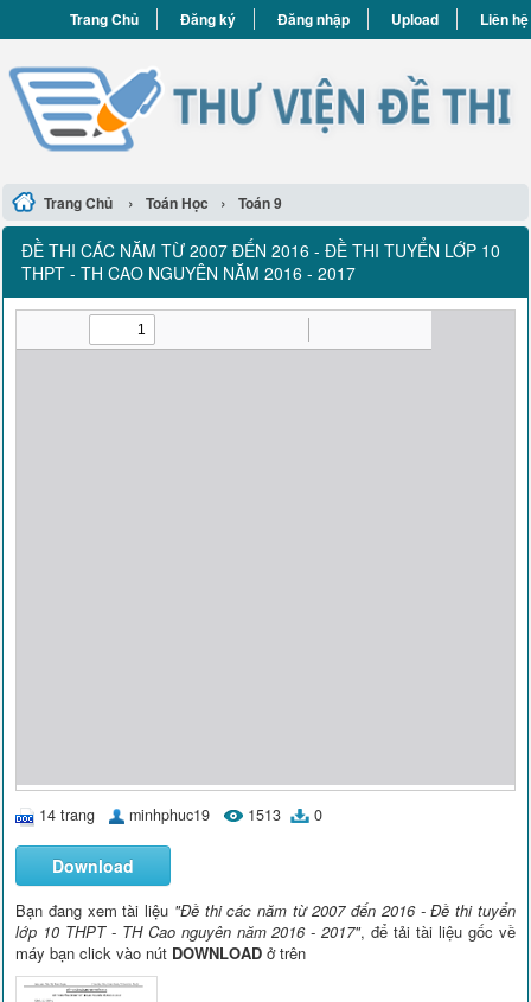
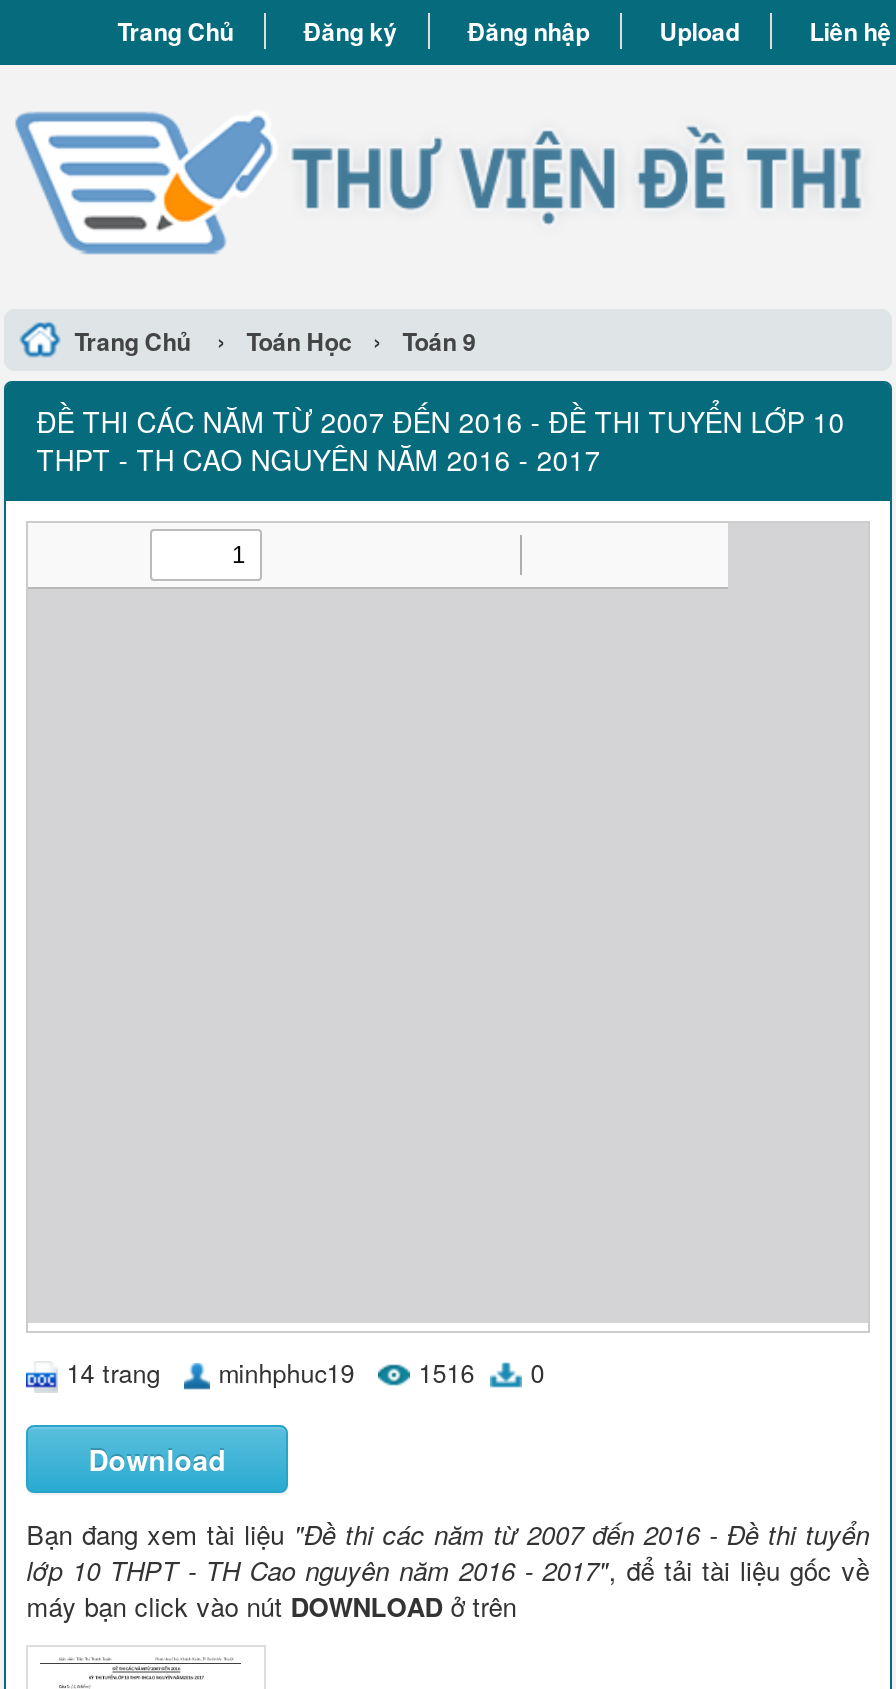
[39,804,323,826] 14 trang minhphuc19 1513 0 -> [66,1356,544,1392] 14 trang minhphuc19 1516 0

